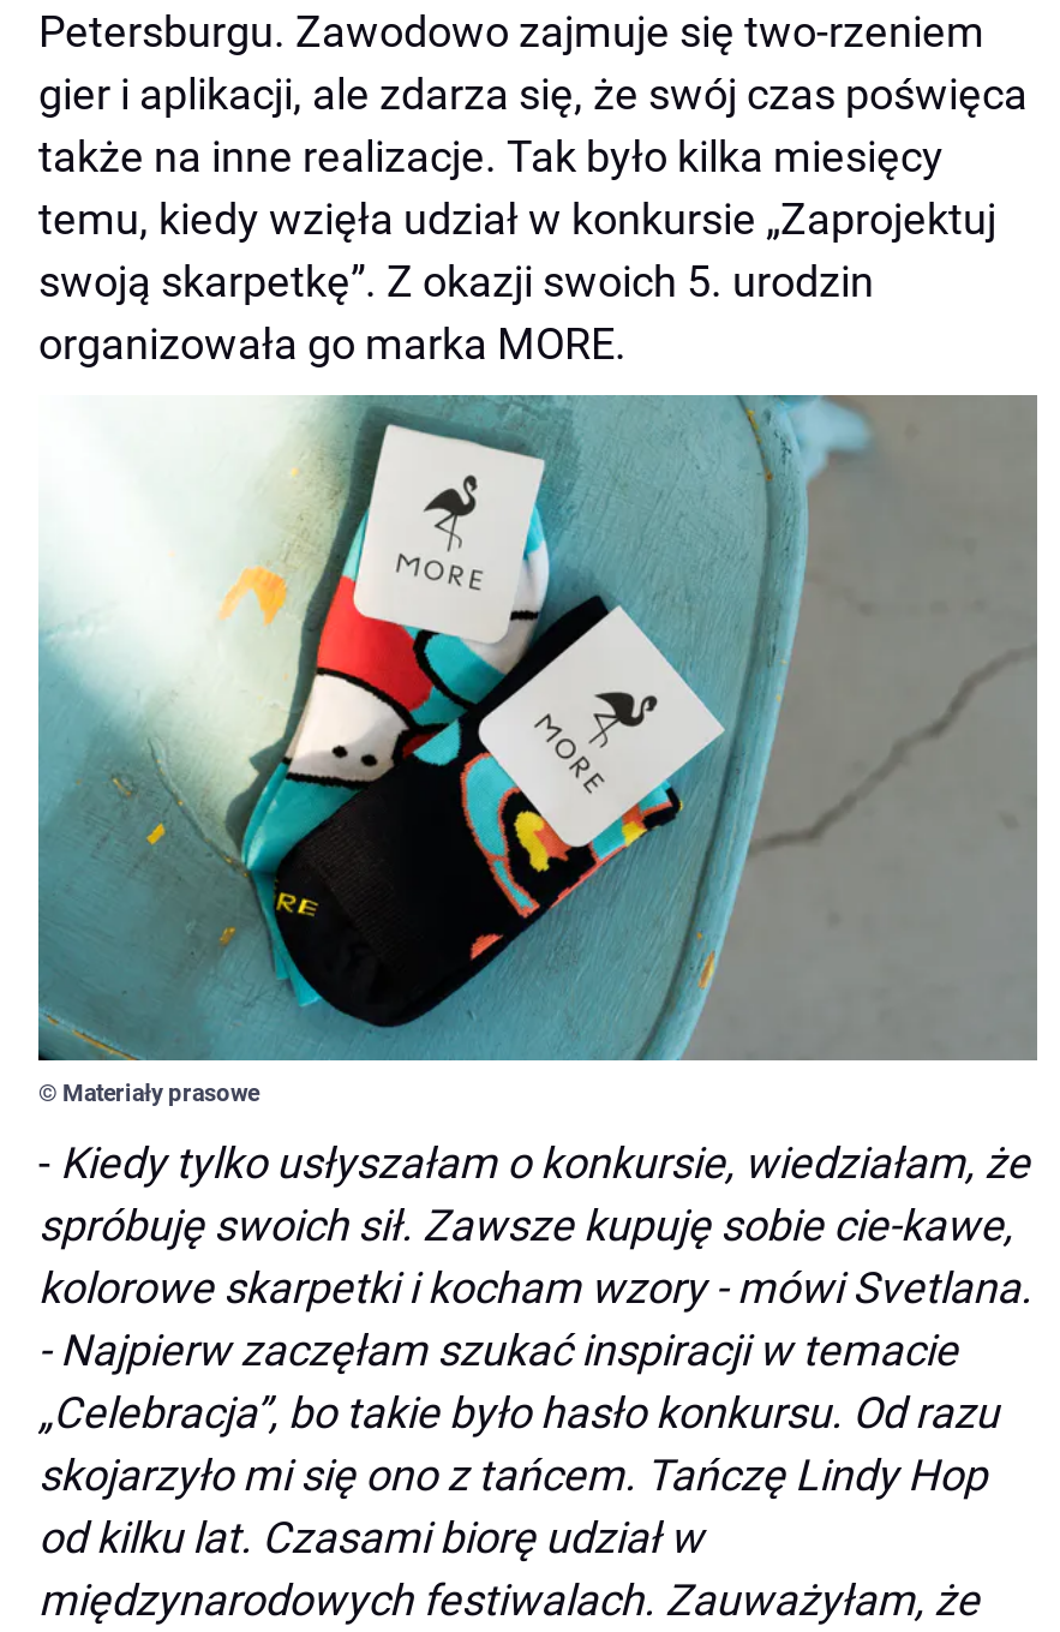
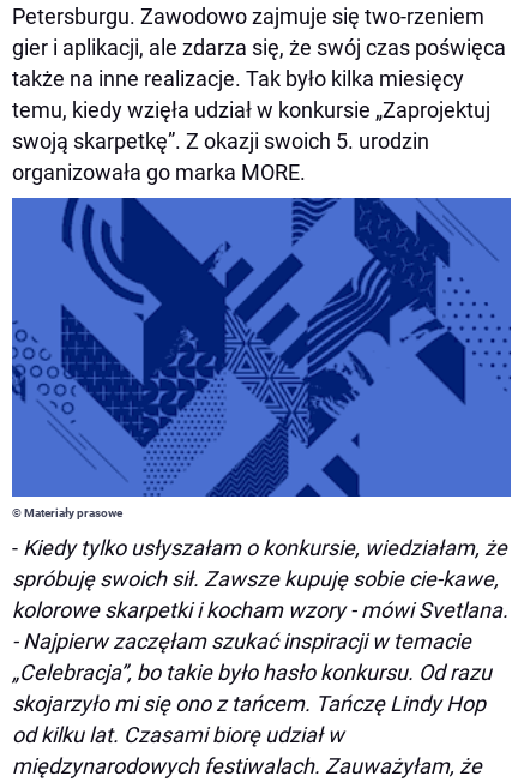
[36,394,1037,1064] [image] -> [11,197,512,498] [image]

